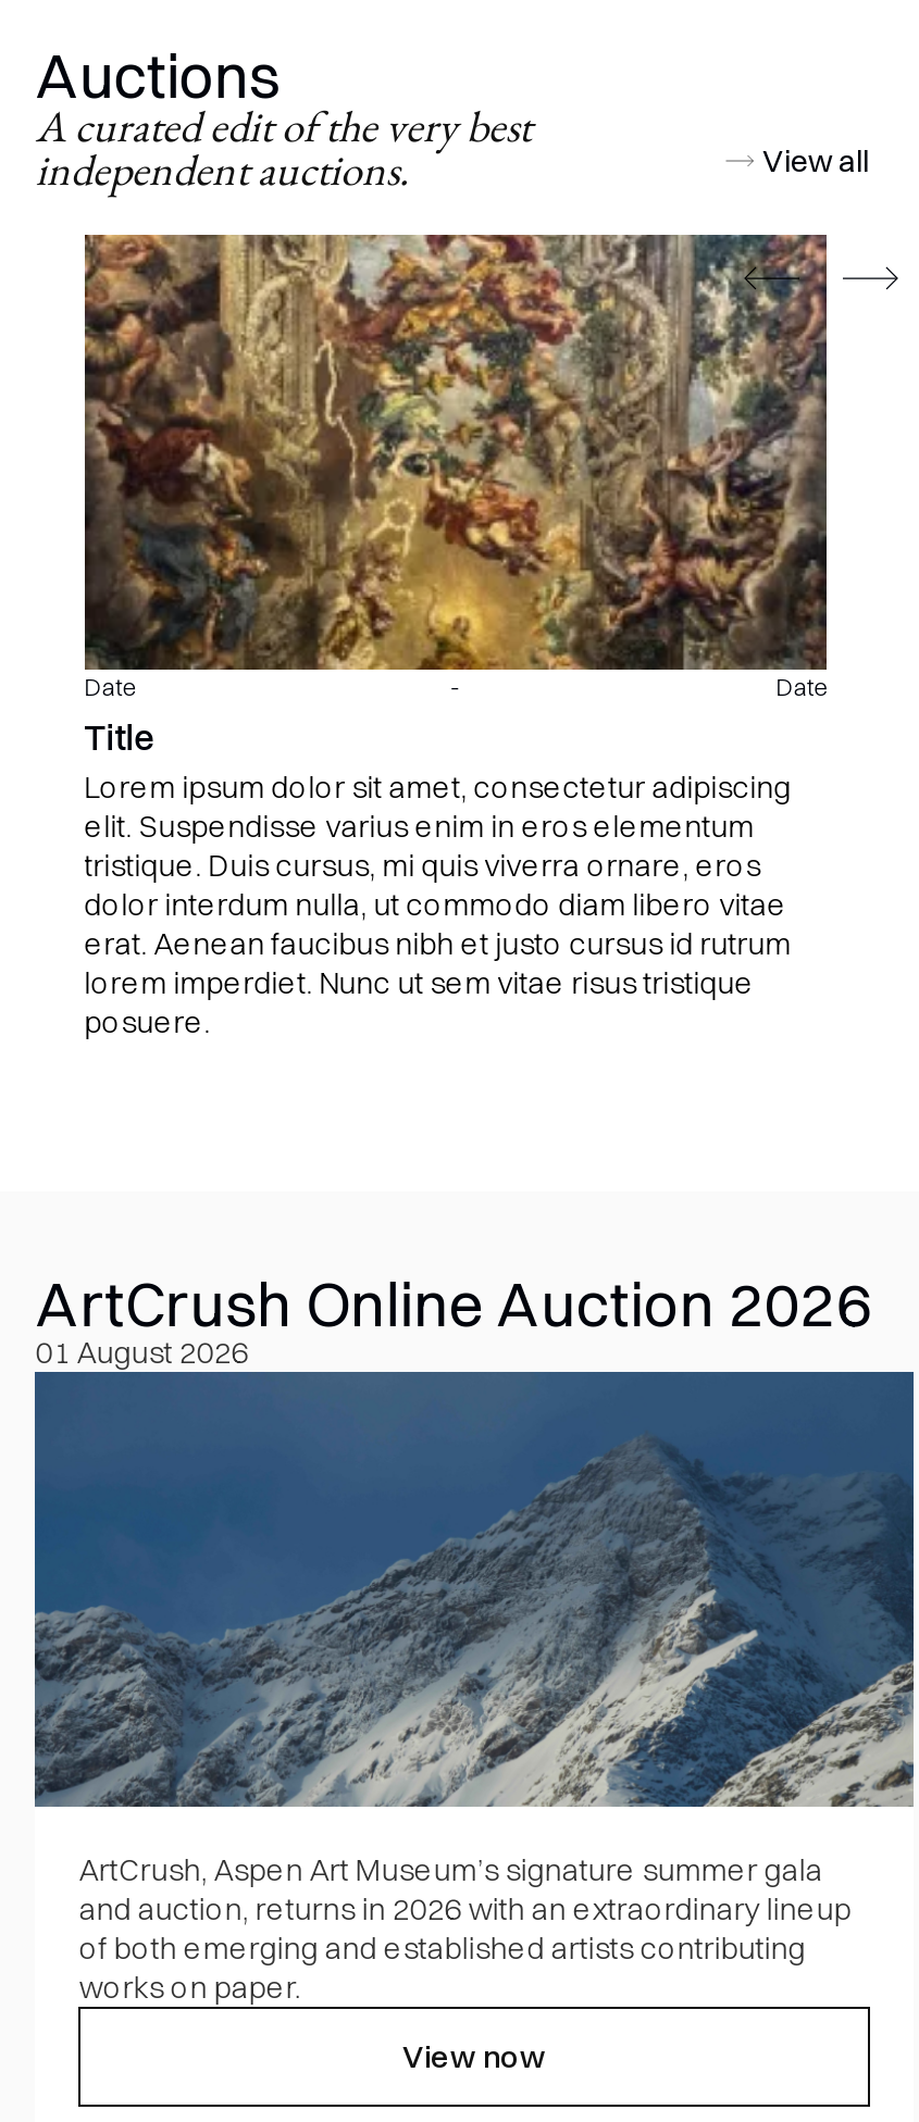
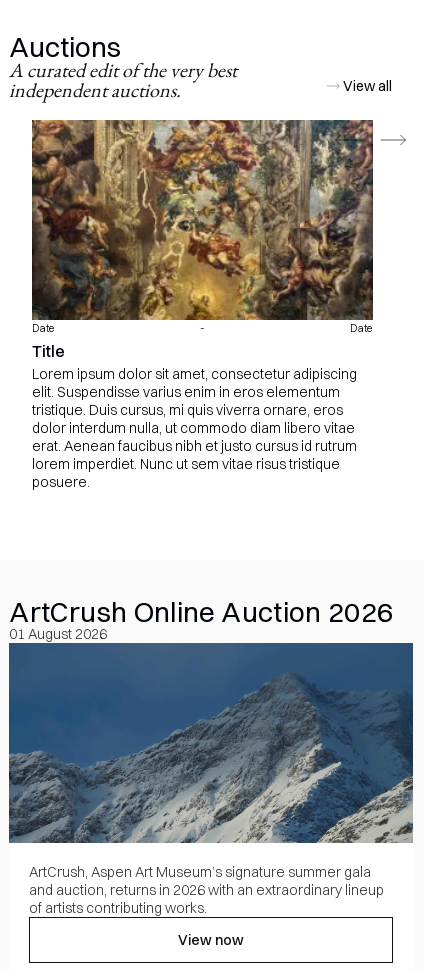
[79,1928,806,2006] of both emerging and established artists contributing | works on paper. -> [29,899,207,917] of artists contributing works.

